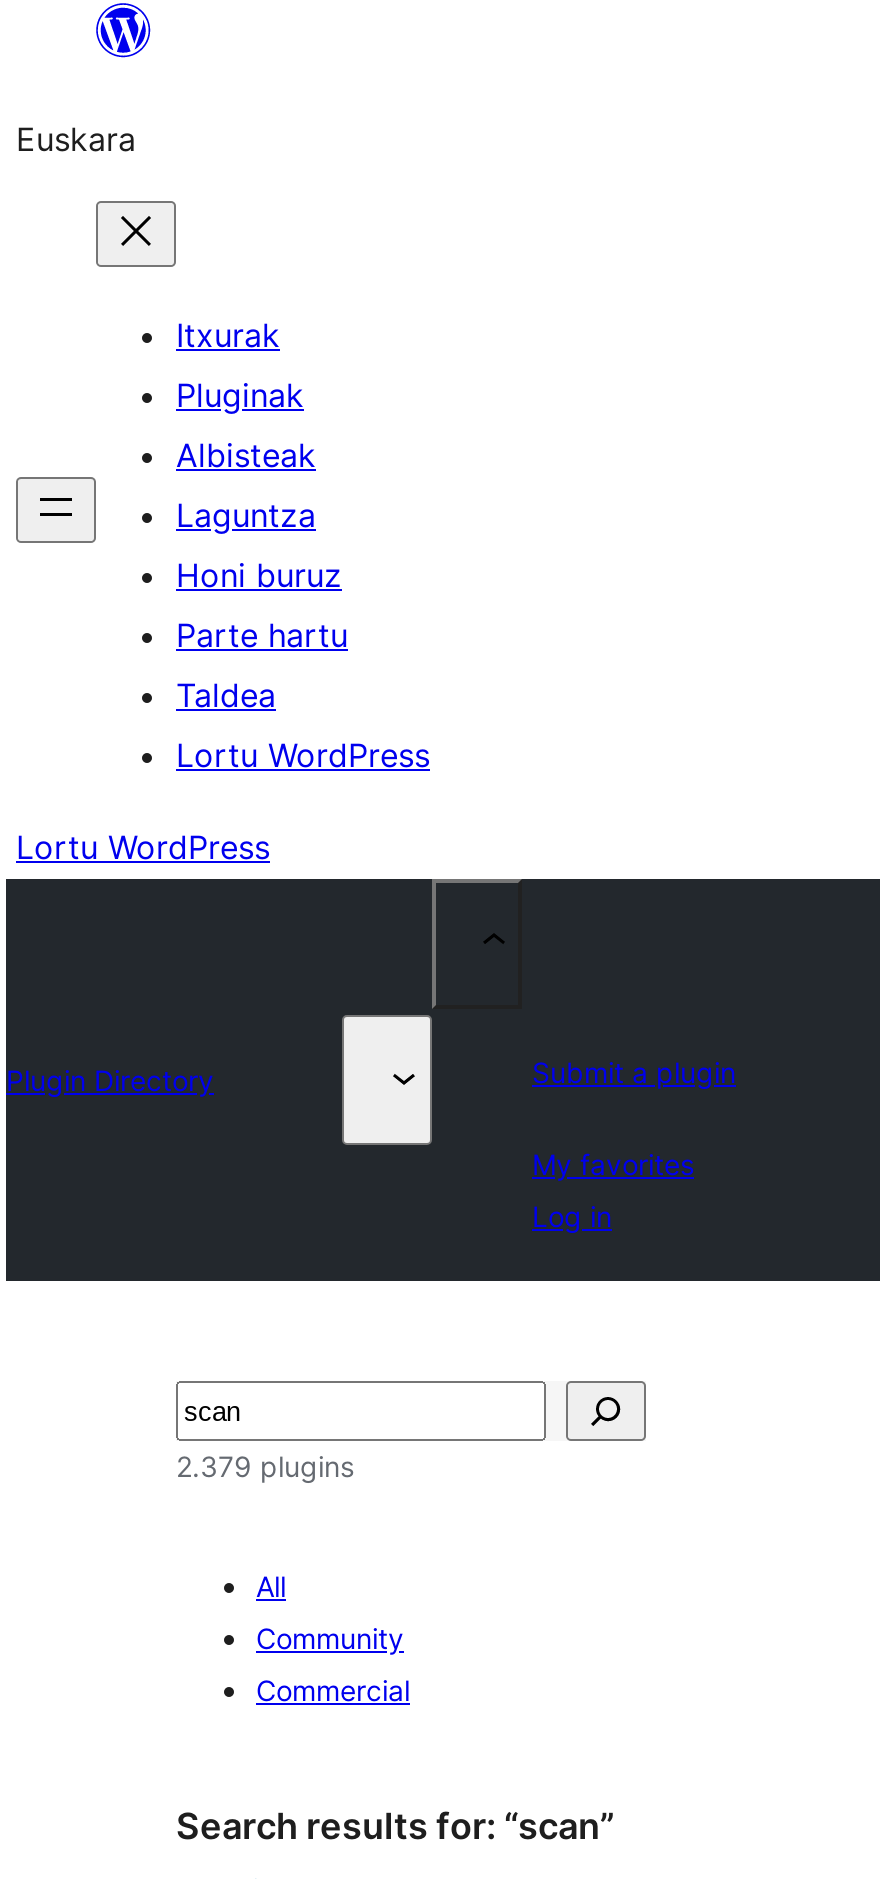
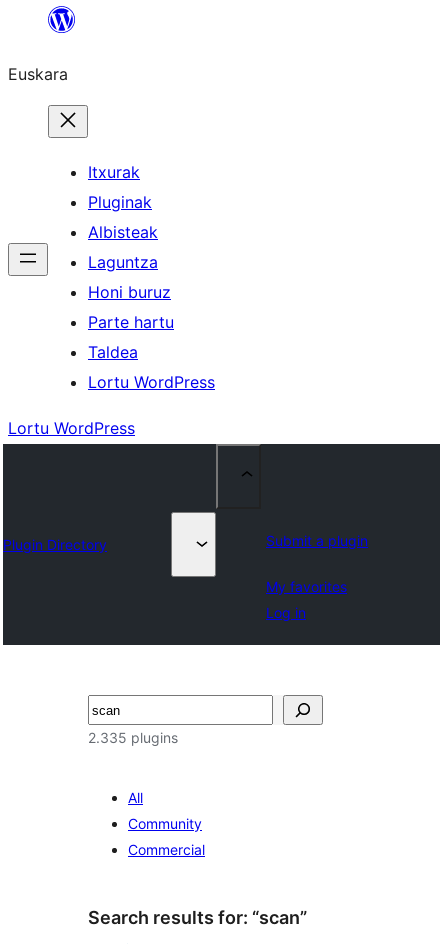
[176,1449,354,1483] 2.379 plugins -> [88,729,178,746] 2.335 plugins

